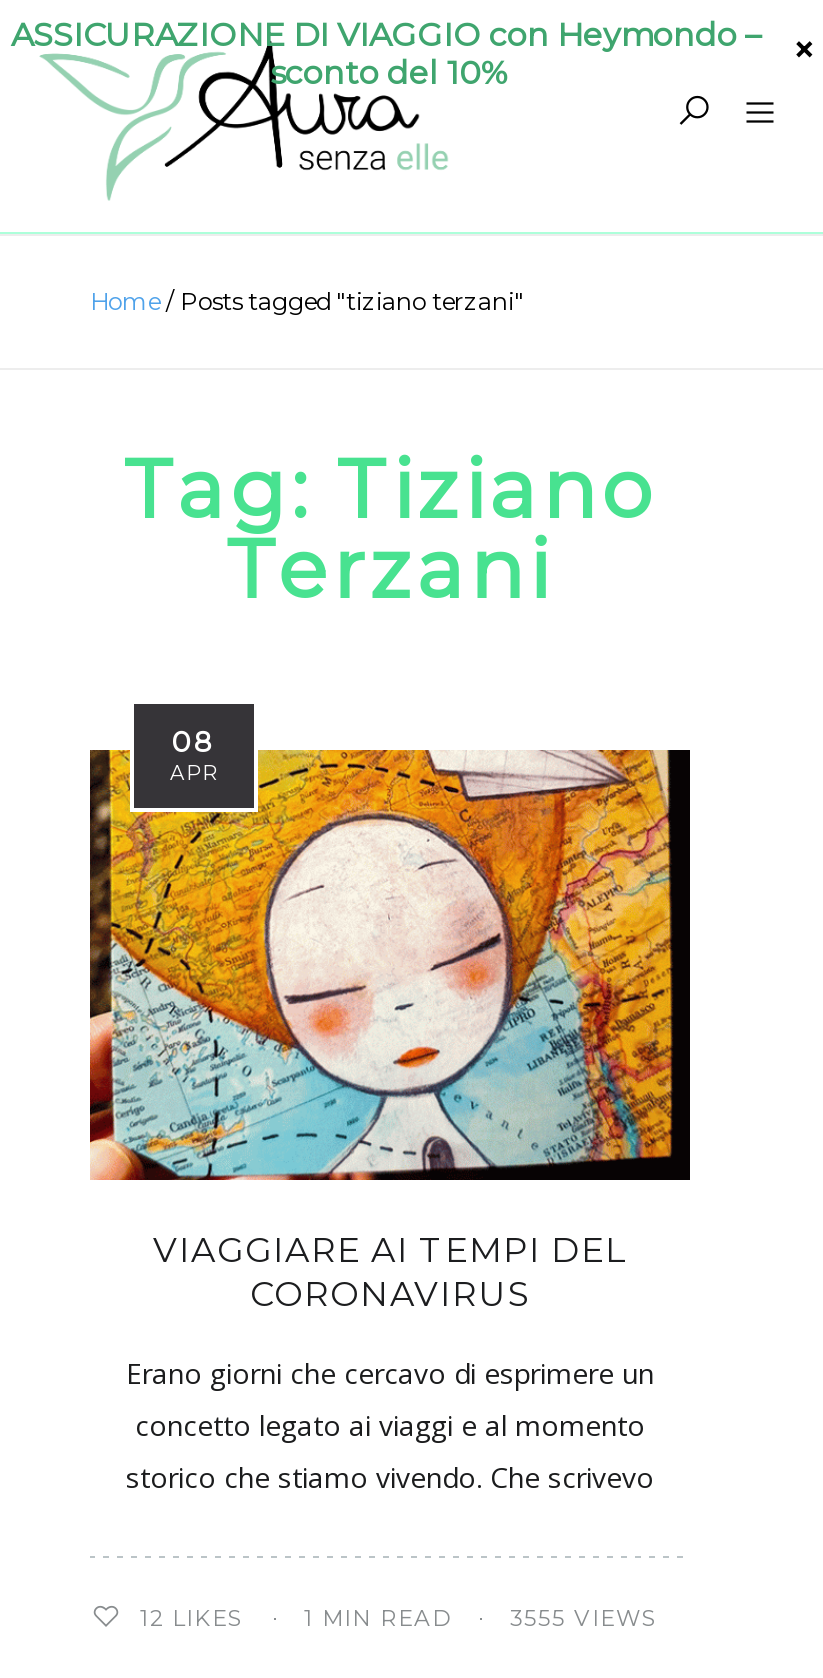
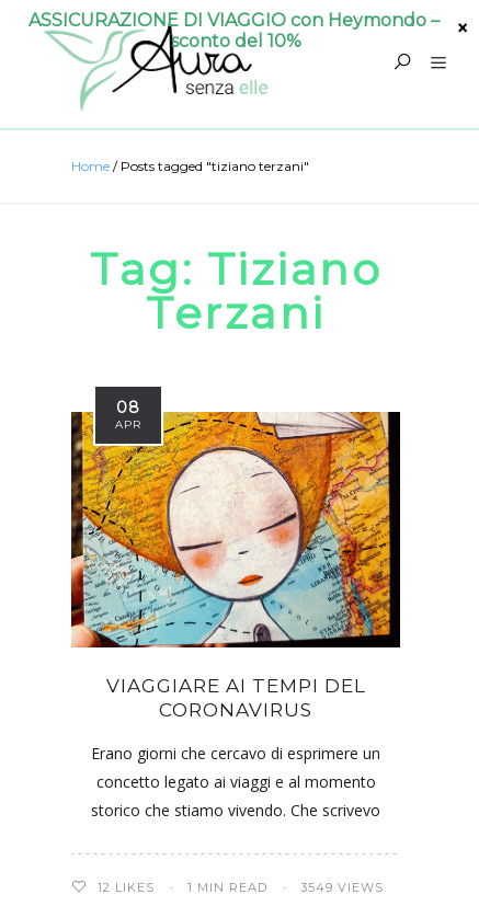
[510,1604,658,1632] 3555 VIEWS -> [300,880,384,895] 3549 VIEWS

